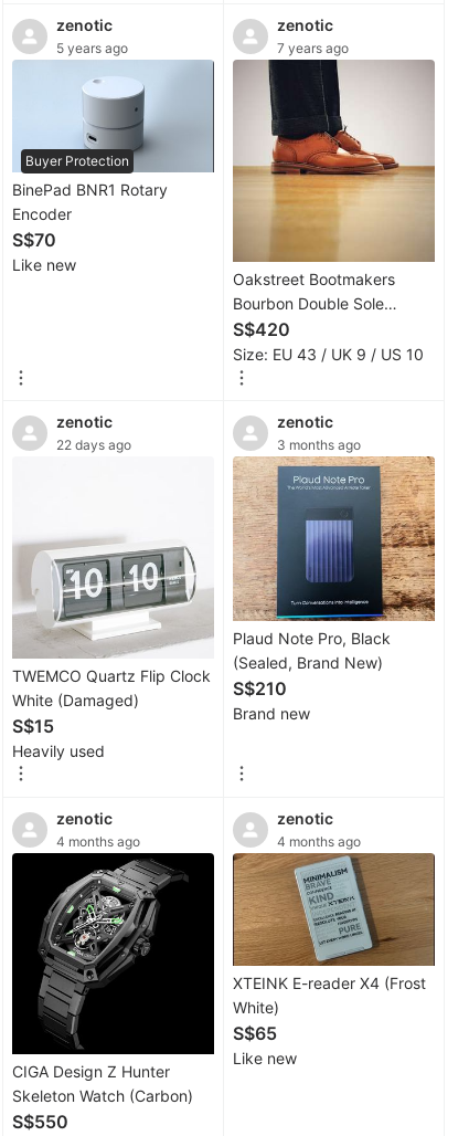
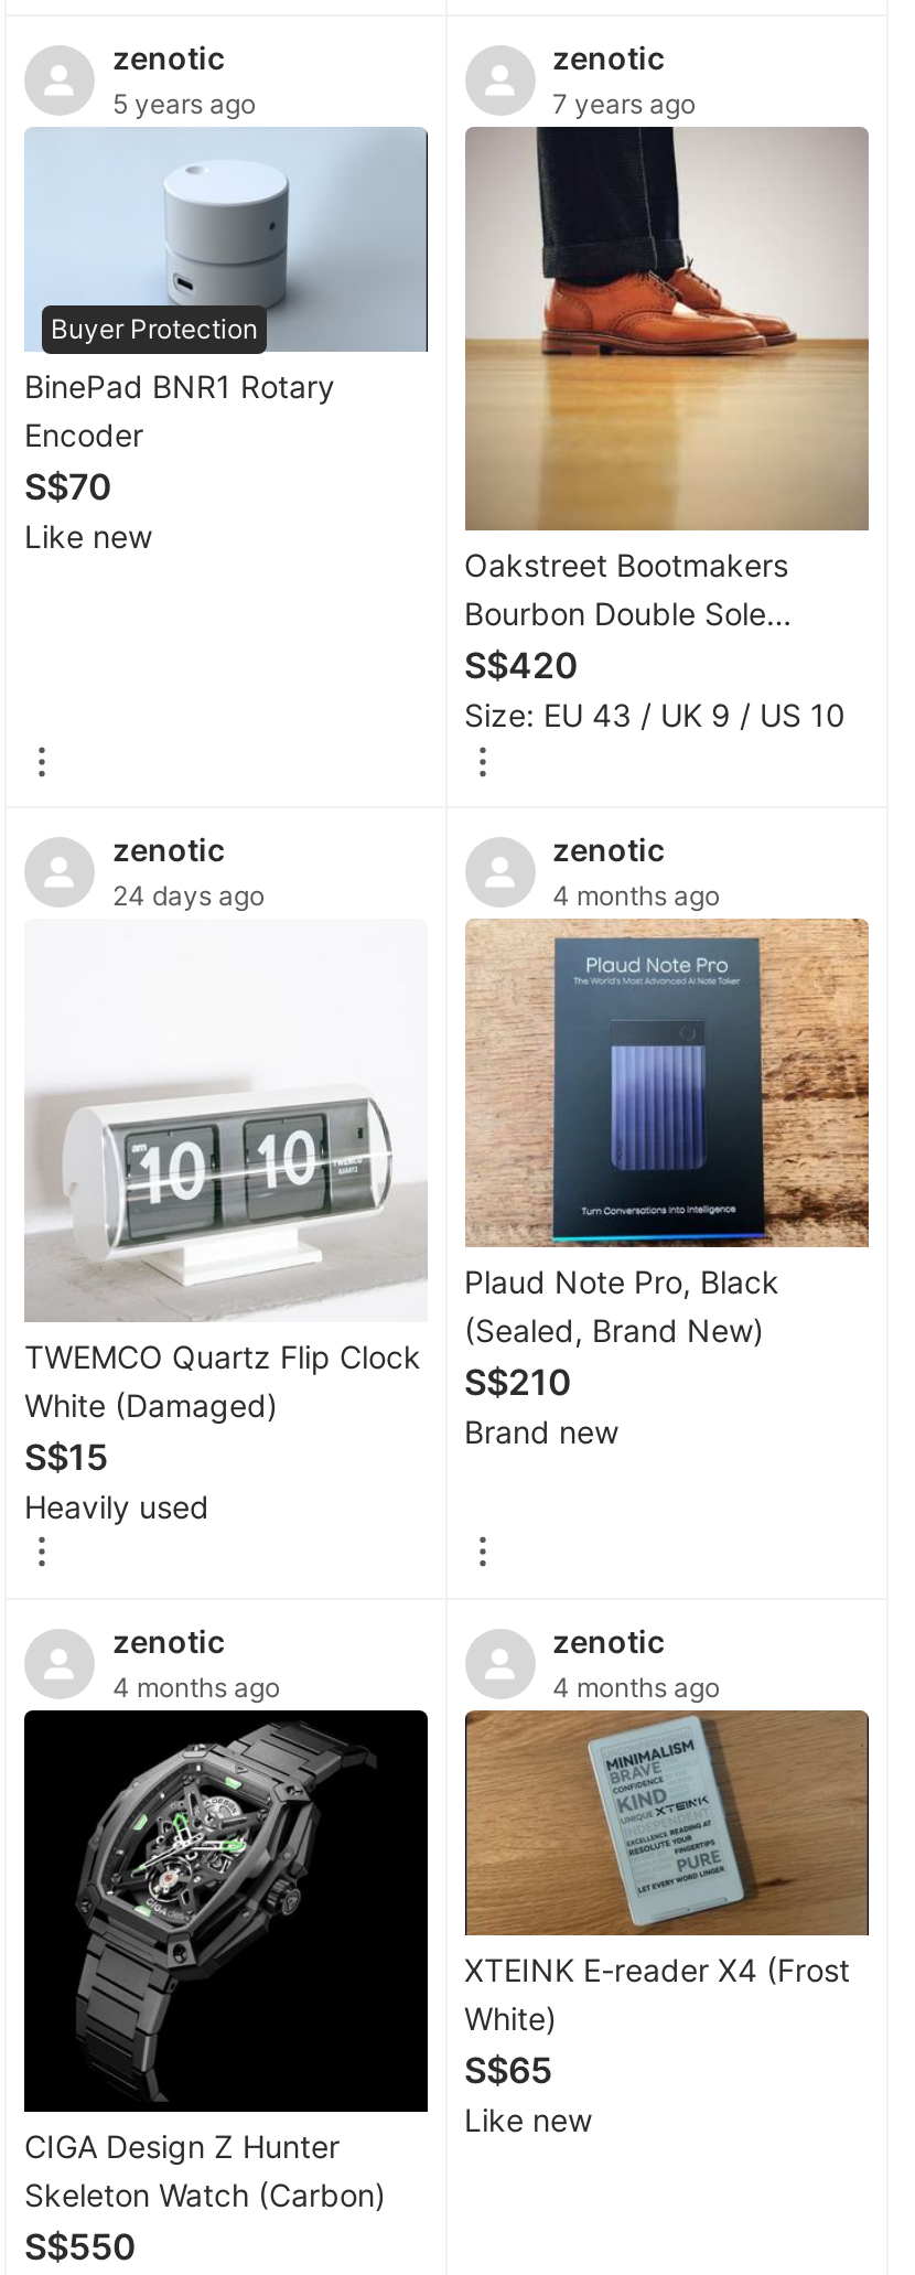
[56,437,131,453] 22 days ago -> [112,879,265,912] 24 days ago
[276,437,360,453] 3 months ago -> [552,879,720,912] 4 months ago

